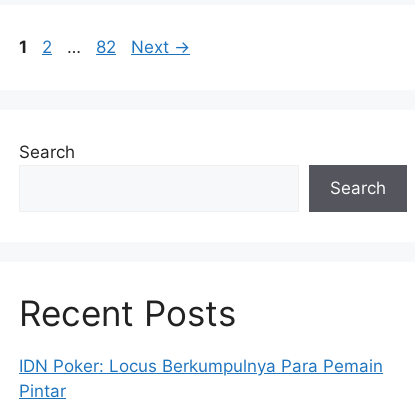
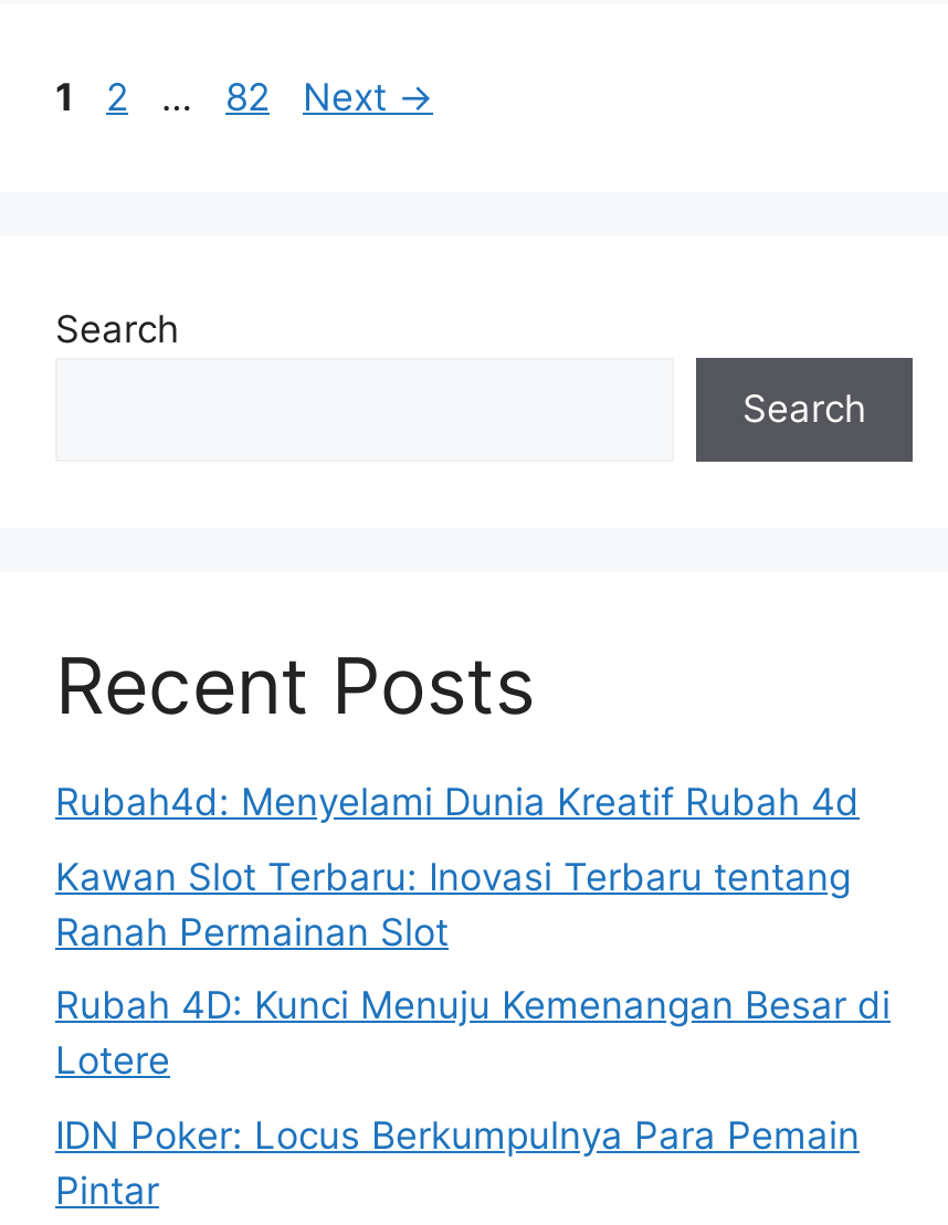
none -> [55,780,891,1083] Rubah4d: Menyelami Dunia Kreatif Rubah 4d | Kawan Slot Terbaru: Inovasi Terbaru tentang | Ranah Permainan Slot | Rubah 4D: Kunci Menuju Kemenangan Besar di | Lotere

